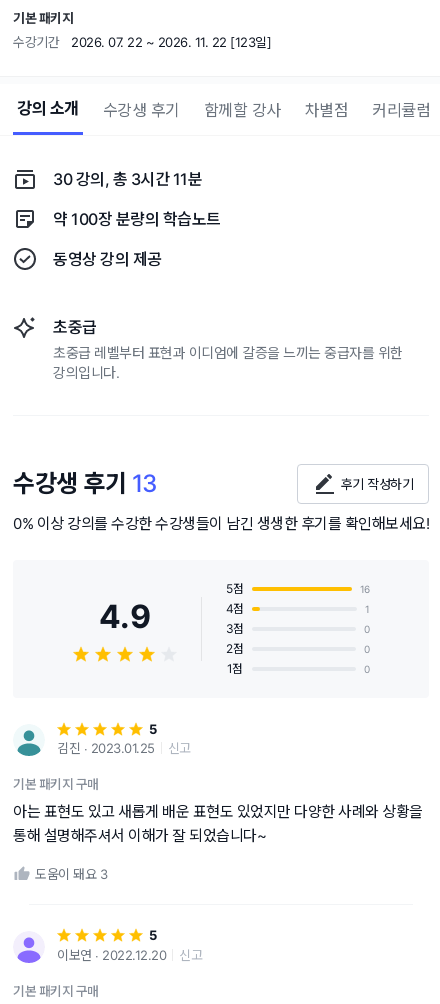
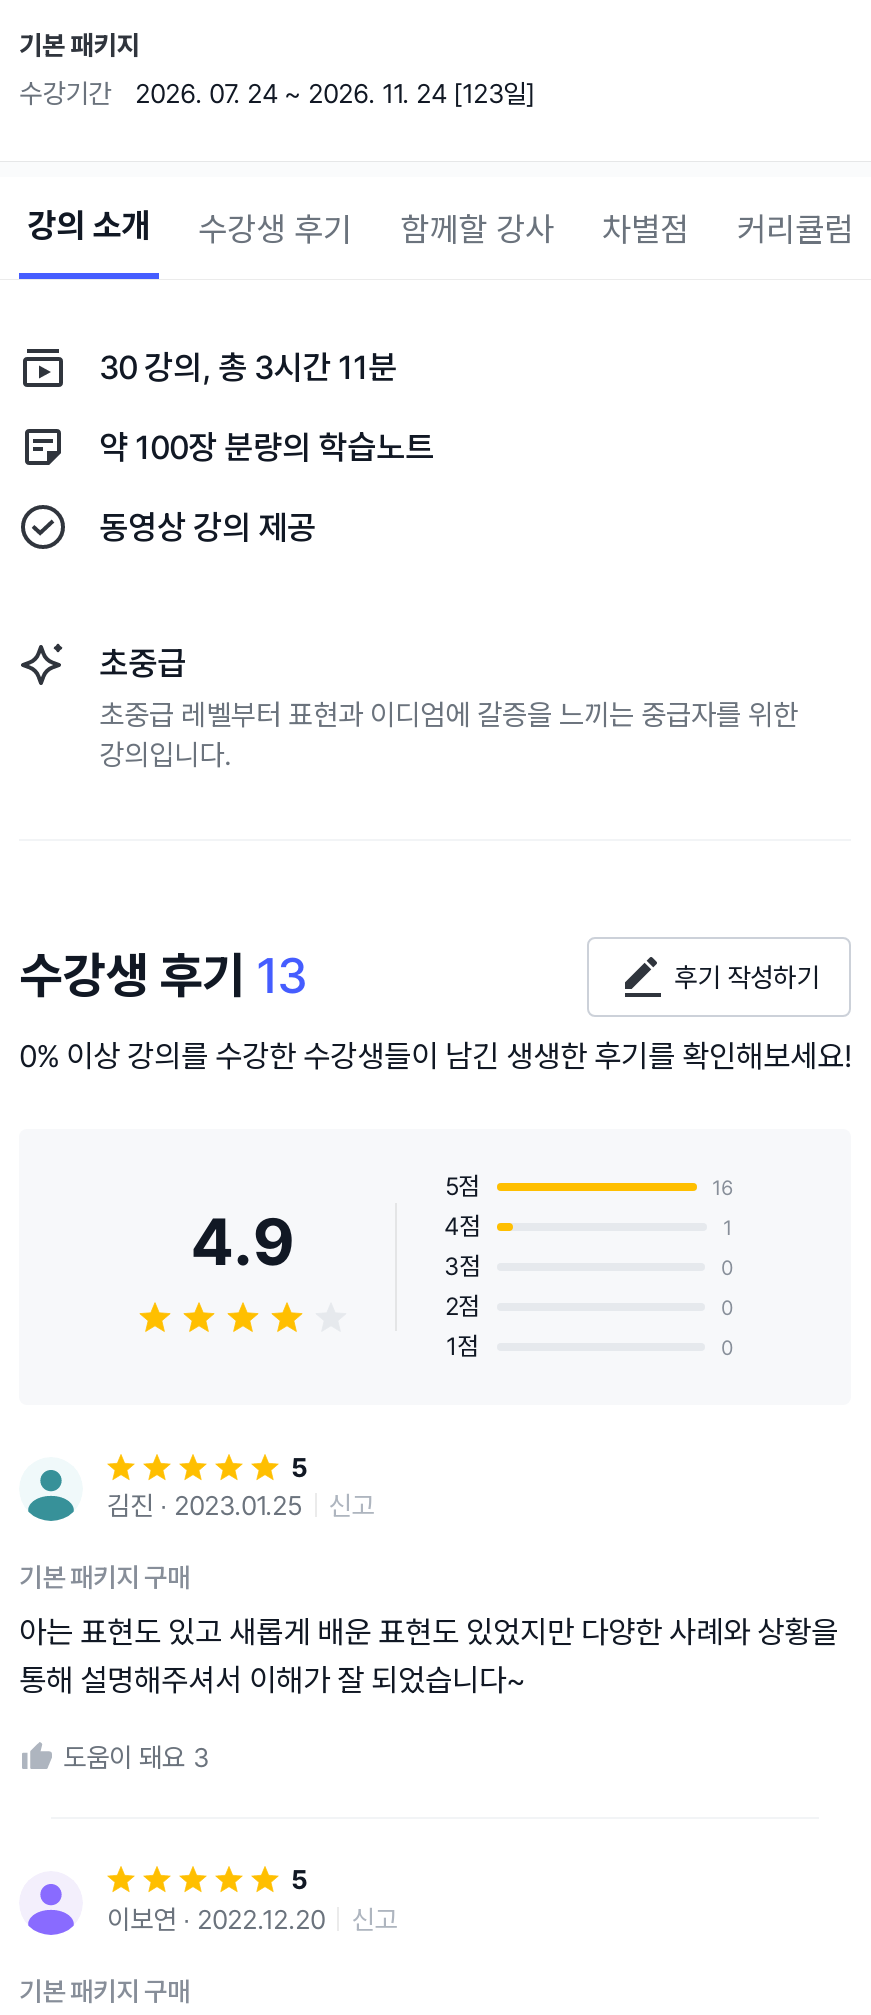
[13,34,271,50] 수강기간 2026. 07. 22 ~ 2026. 11. 22 [123일] -> [19,77,535,109] 수강기간 2026. 07. 24 ~ 2026. 11. 24 [123일]

